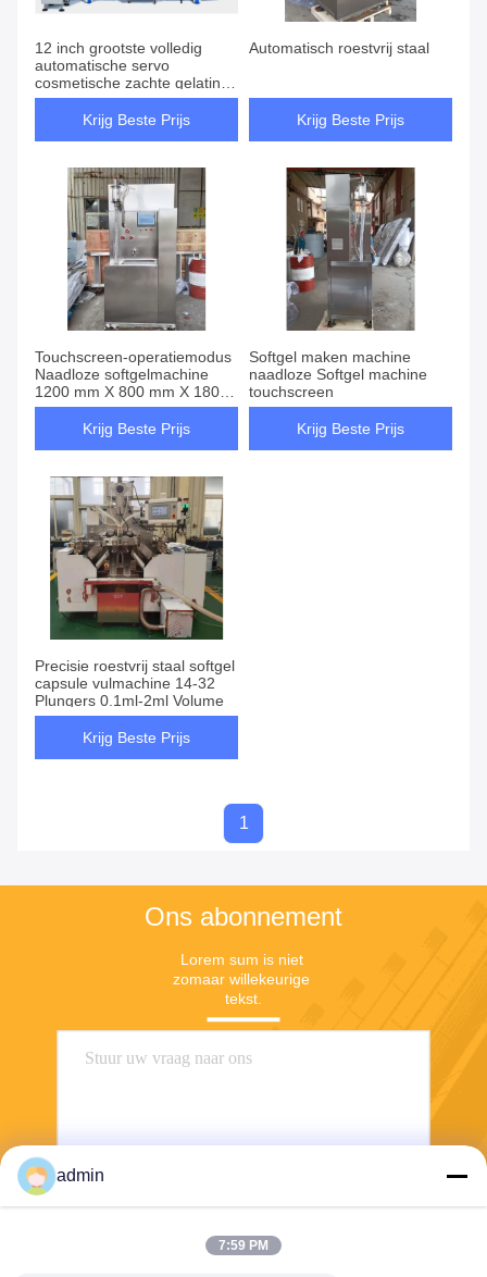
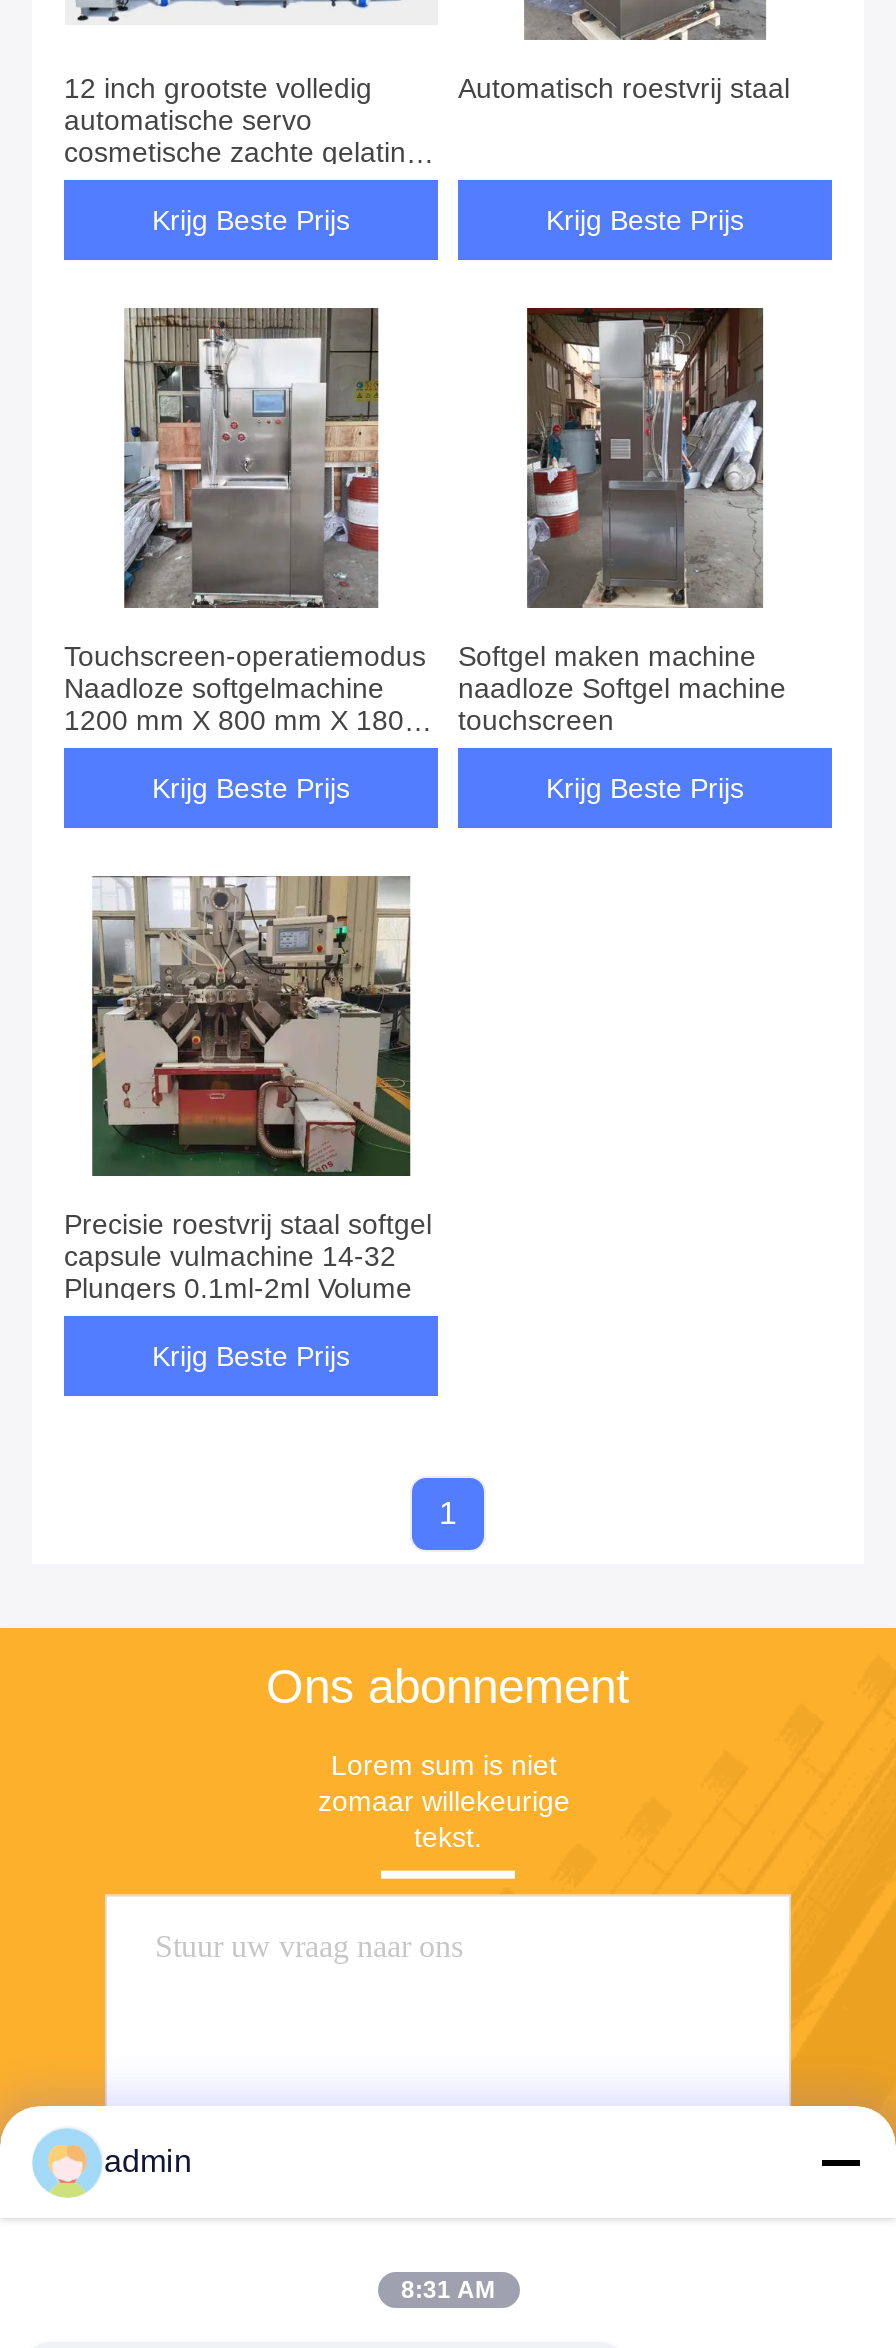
[218,1238,269,1253] 7:59 PM -> [401,2276,495,2304] 8:31 AM

